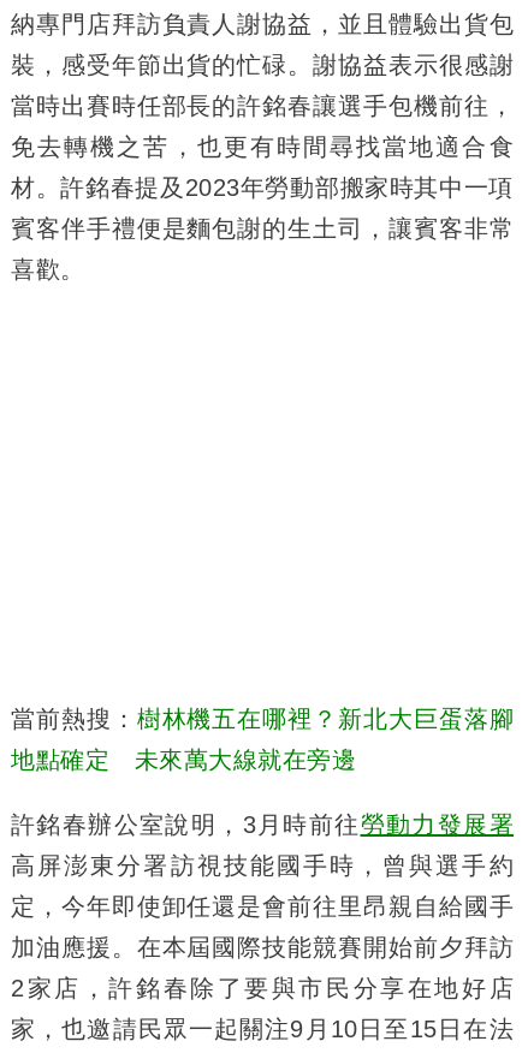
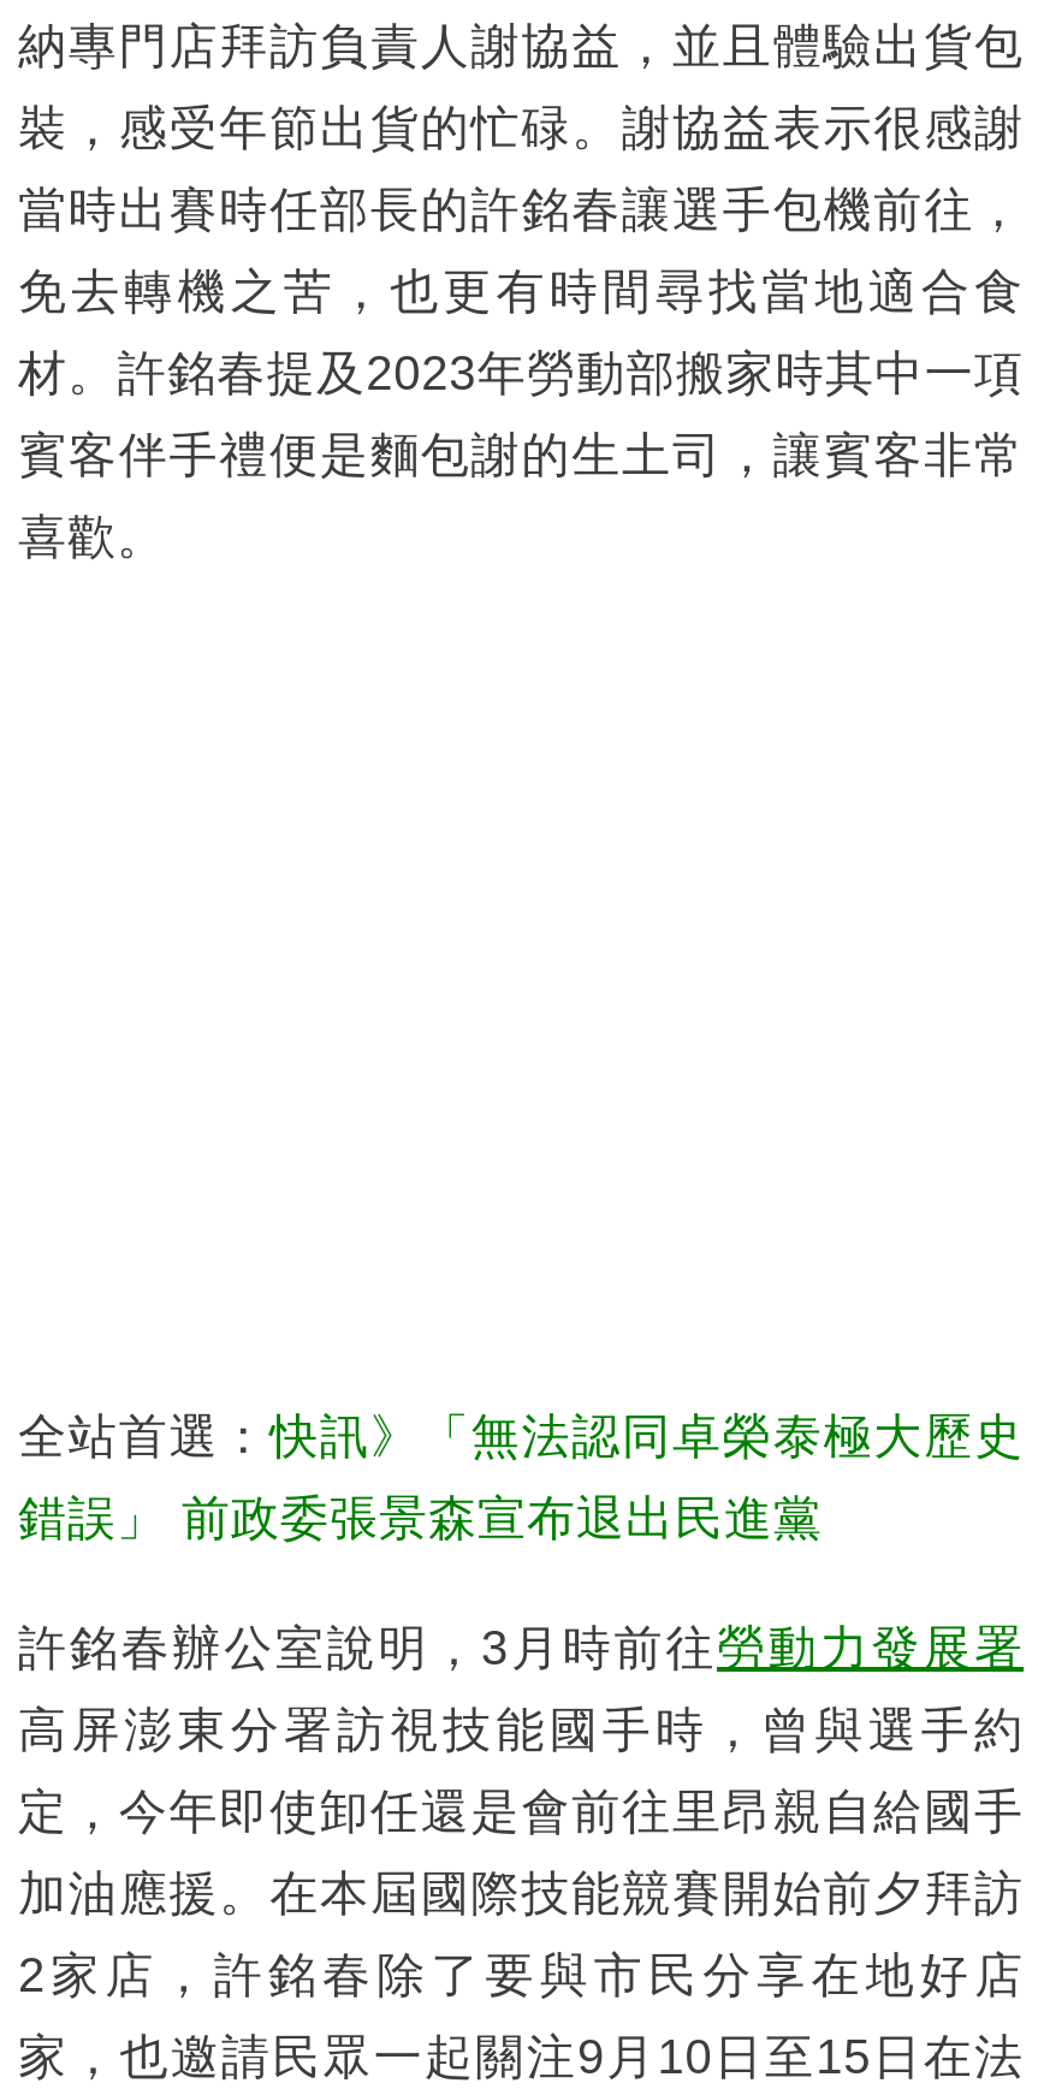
[11,705,514,732] 當前熱搜：樹林機五在哪裡？新北大巨蛋落腳 -> [18,1409,1024,1462] 全站首選：快訊》「無法認同卓榮泰極大歷史
[11,746,356,773] 地點確定 未來萬大線就在旁邊 -> [18,1491,823,1543] 錯誤」 前政委張景森宣布退出民進黨

